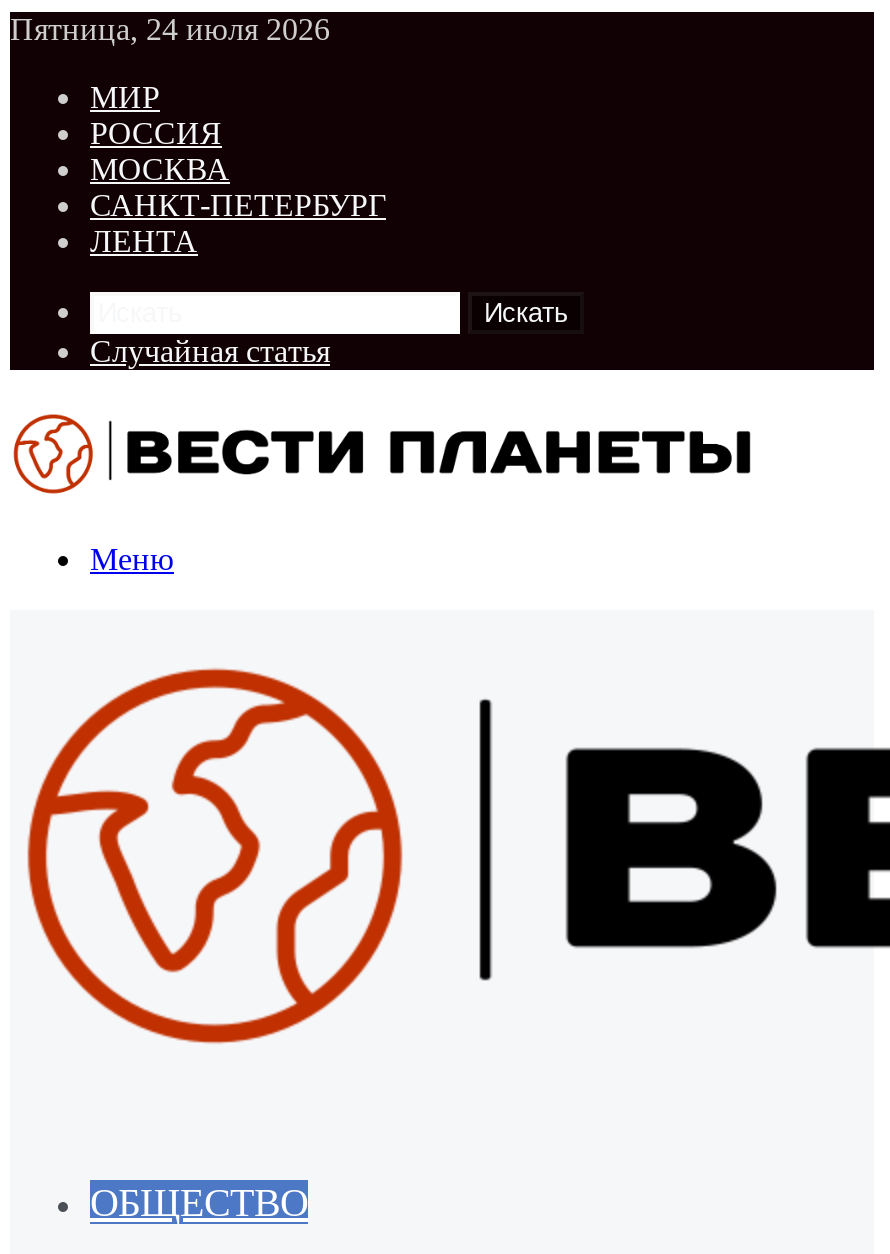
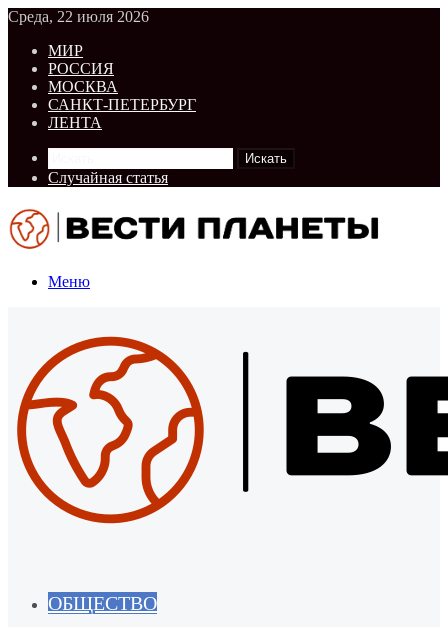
[10,12,330,46] Пятница, 24 июля 2026 -> [8,8,149,25] Среда, 22 июля 2026

